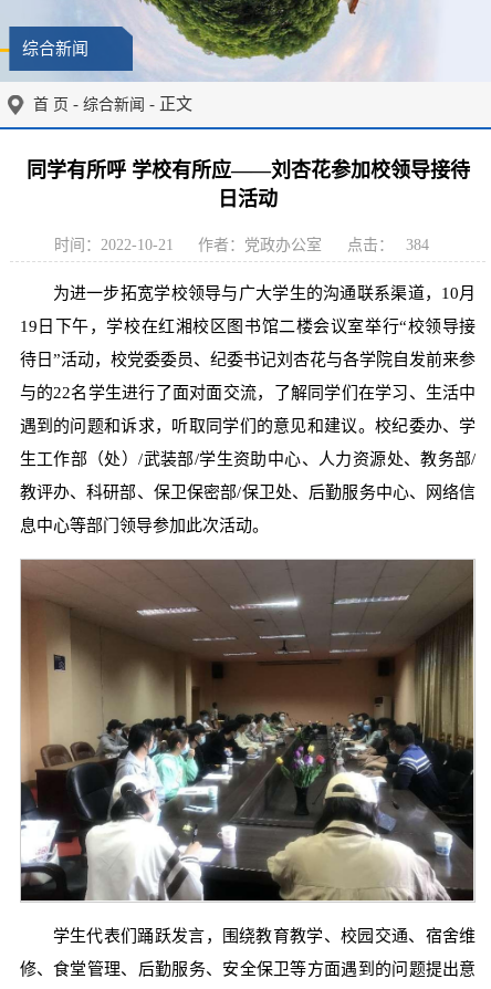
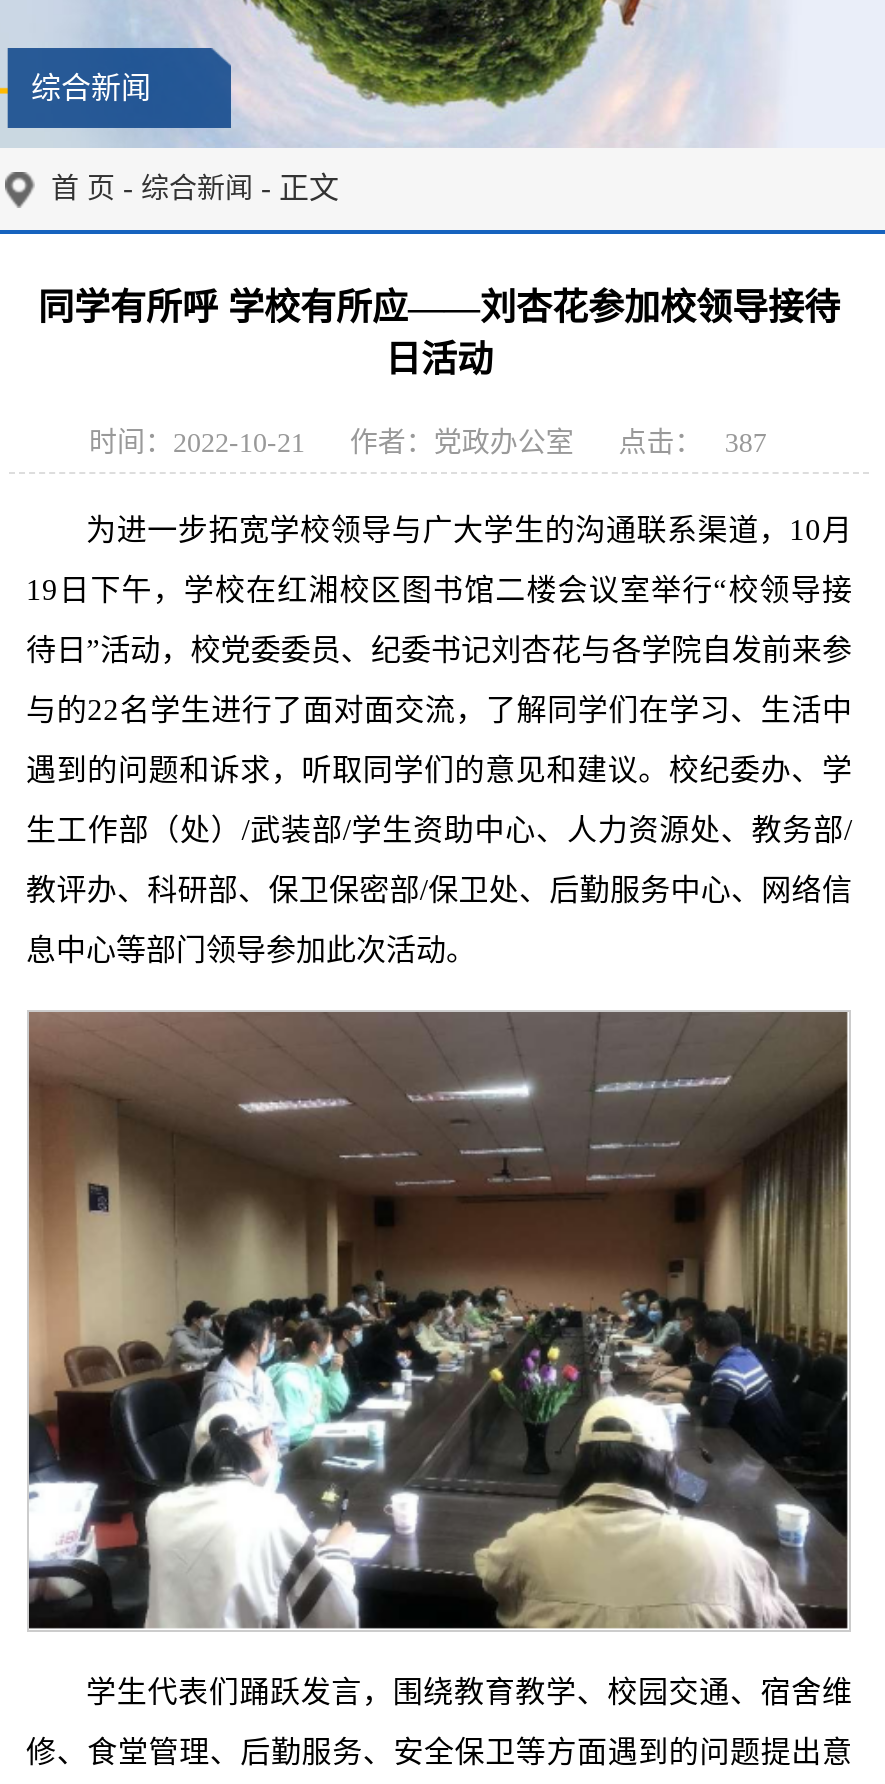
[54,236,429,253] 时间：2022-10-21 作者：党政办公室 点击： 384 -> [89,427,767,457] 时间：2022-10-21 作者：党政办公室 点击： 387

